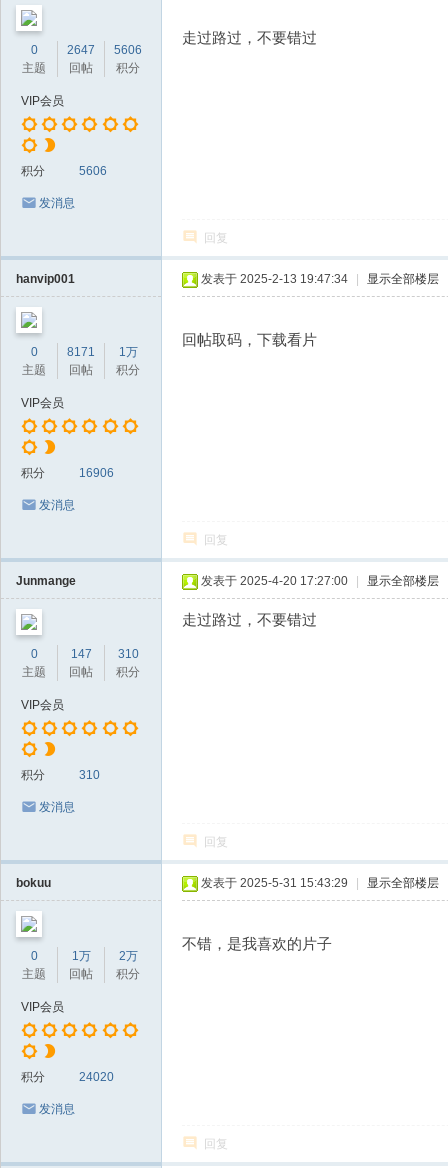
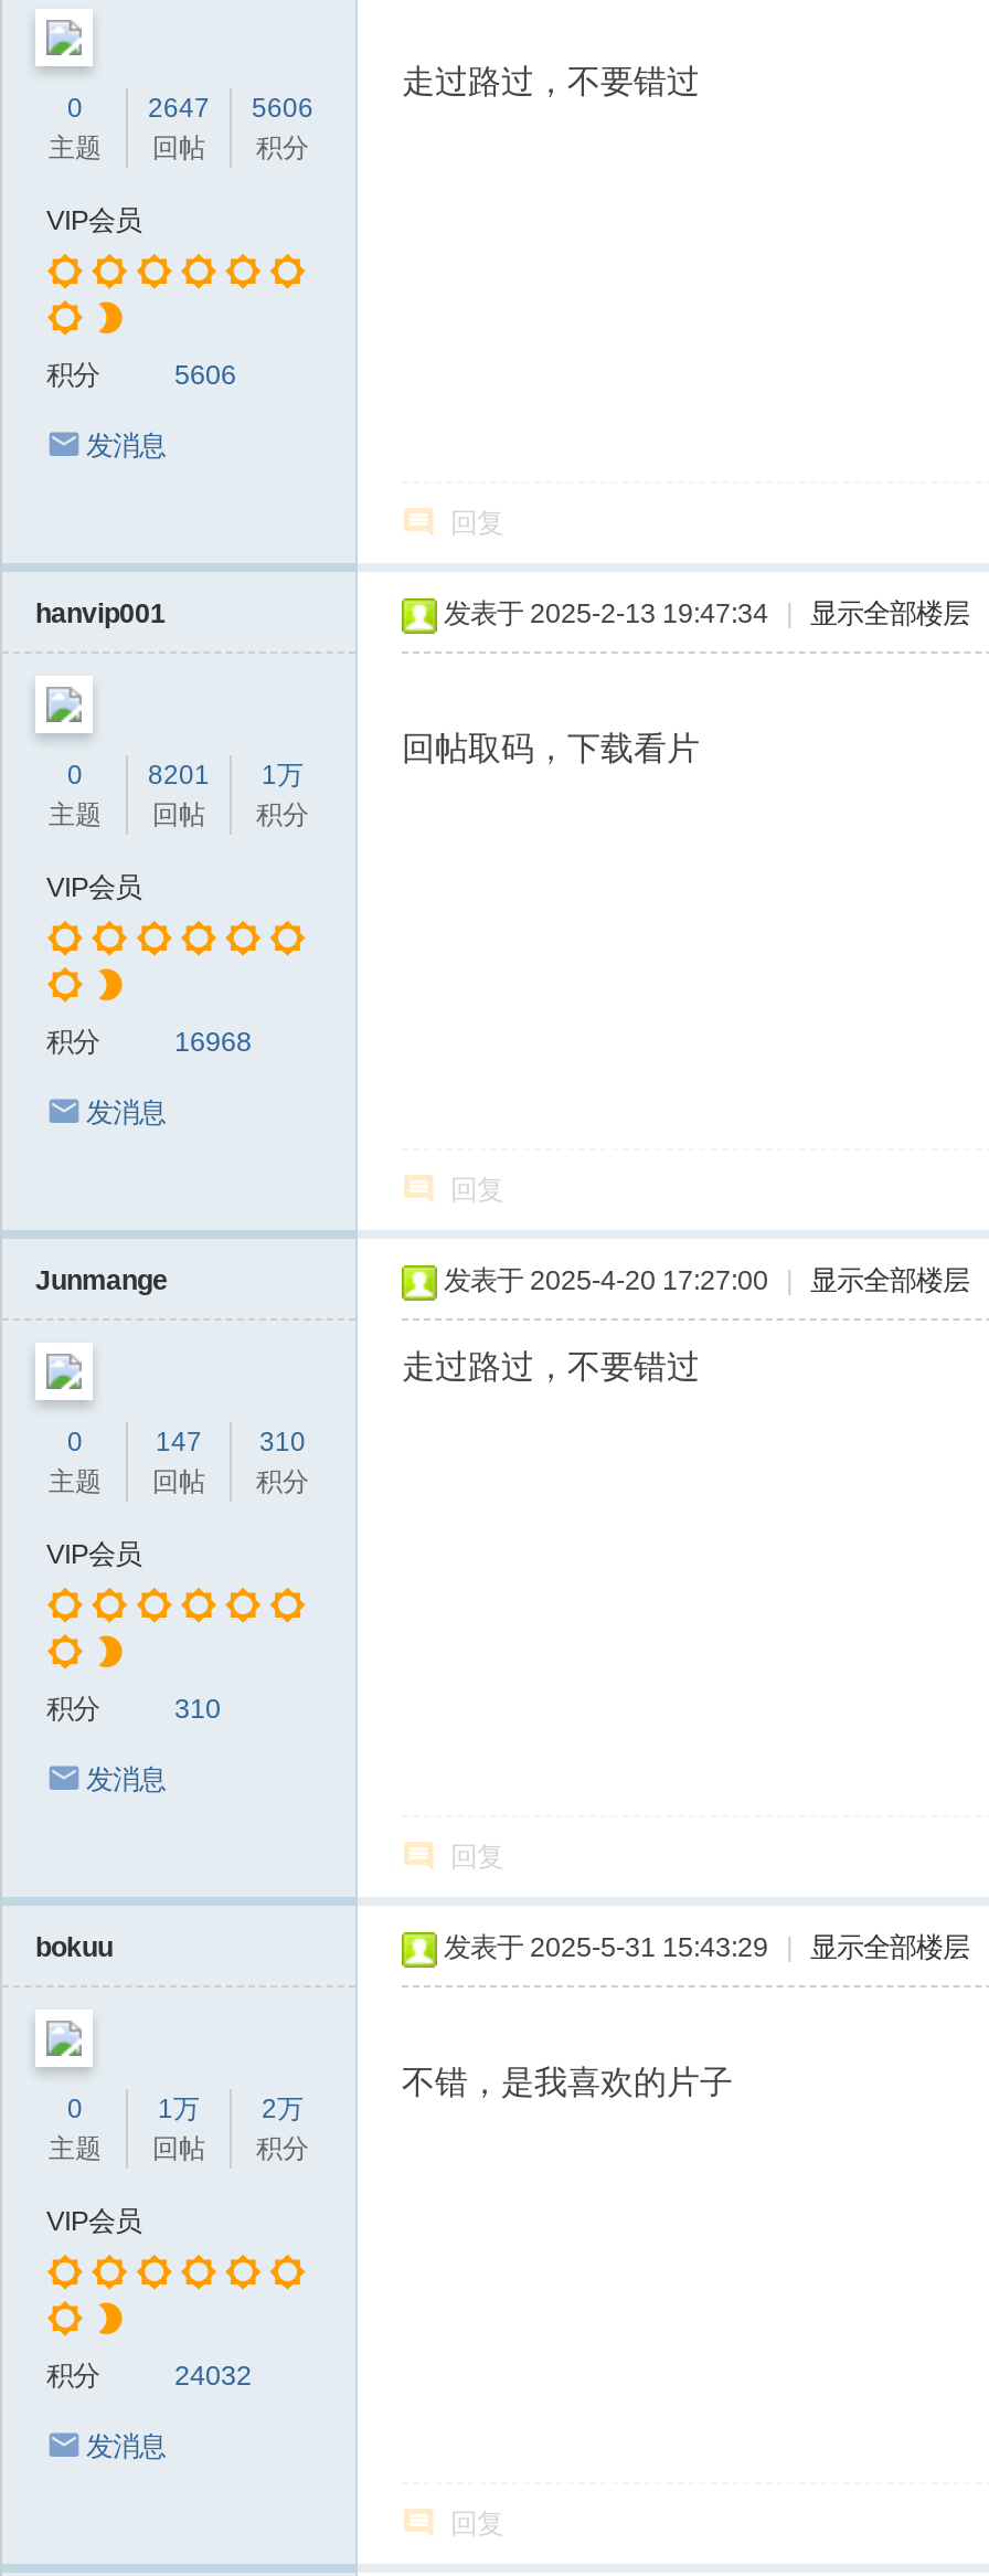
[67,345,137,359] 8171 1万 -> [148,760,304,791] 8201 1万
[79,466,114,480] 16906 -> [174,1027,252,1058] 16968
[79,1070,114,1084] 24020 -> [174,2361,252,2392] 24032

